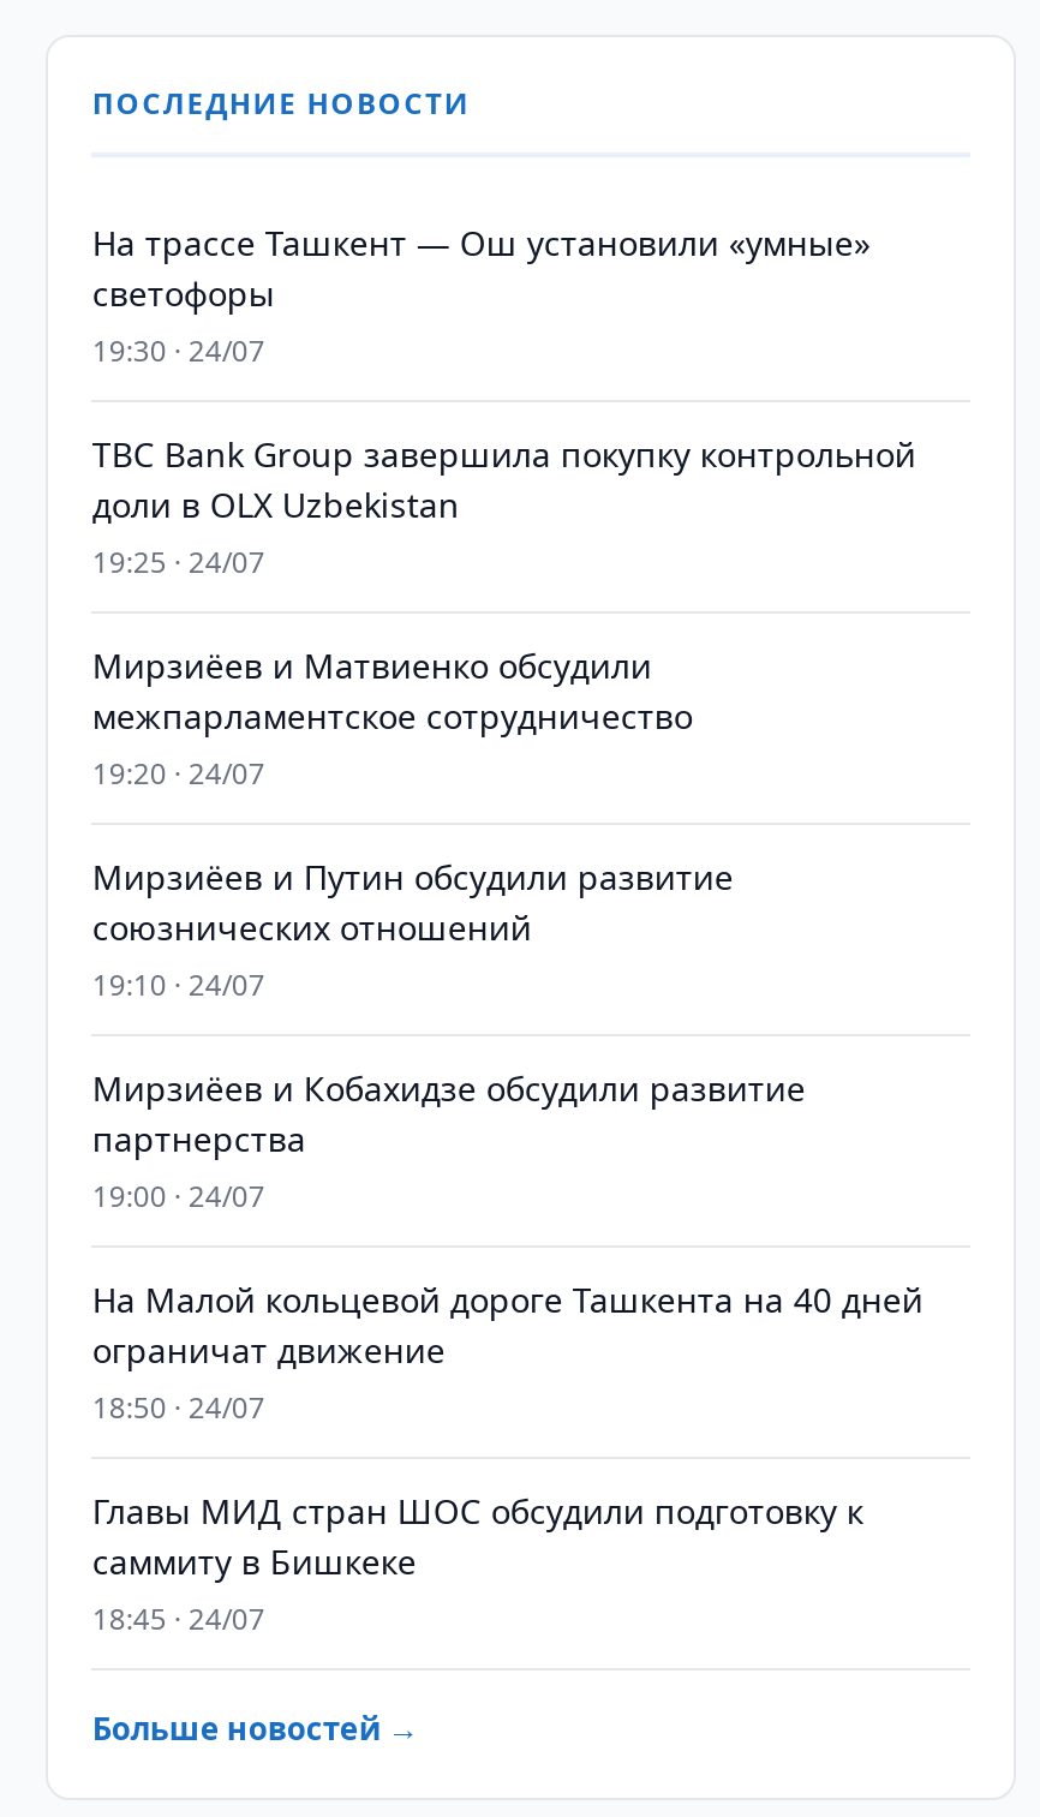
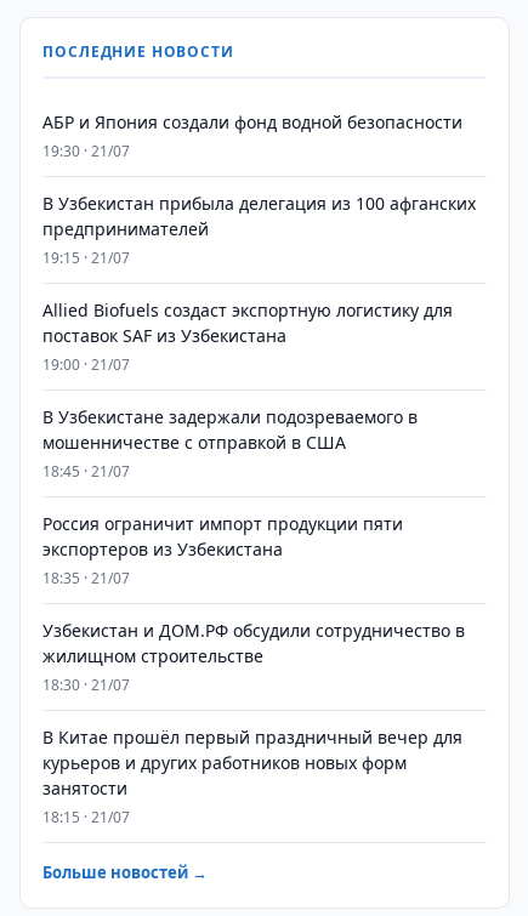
[92,220,870,371] На трассе Ташкент — Ош установили «умные» | светофоры | 19:30 · 24/07 -> [43,110,463,161] АБР и Япония создали фонд водной безопасности | 19:30 · 21/07
[92,431,916,582] TBC Bank Group завершила покупку контрольной | доли в OLX Uzbekistan | 19:25 · 24/07 -> [43,192,476,268] В Узбекистан прибыла делегация из 100 афганских | предпринимателей | 19:15 · 21/07
[92,642,693,794] Мирзиёев и Матвиенко обсудили | межпарламентское сотрудничество | 19:20 · 24/07 -> [43,298,453,375] Allied Biofuels создаст экспортную логистику для | поставок SAF из Узбекистана | 19:00 · 21/07
[92,854,734,1005] Мирзиёев и Путин обсудили развитие | союзнических отношений | 19:10 · 24/07 -> [43,405,418,482] В Узбекистане задержали подозреваемого в | мошенничестве с отправкой в США | 18:45 · 21/07
[92,1065,806,1217] Мирзиёев и Кобахидзе обсудили развитие | партнерства | 19:00 · 24/07 -> [43,512,403,588] Россия ограничит импорт продукции пяти | экспортеров из Узбекистана | 18:35 · 21/07
[92,1277,923,1428] На Малой кольцевой дороге Ташкента на 40 дней | ограничат движение | 18:50 · 24/07 -> [43,619,465,695] Узбекистан и ДОМ.РФ обсудили сотрудничество в | жилищном строительстве | 18:30 · 21/07
[92,1488,863,1639] Главы МИД стран ШОС обсудили подготовку к | саммиту в Бишкеке | 18:45 · 24/07 -> [43,726,463,827] В Китае прошёл первый праздничный вечер для | курьеров и других работников новых форм | занятости | 18:15 · 21/07

